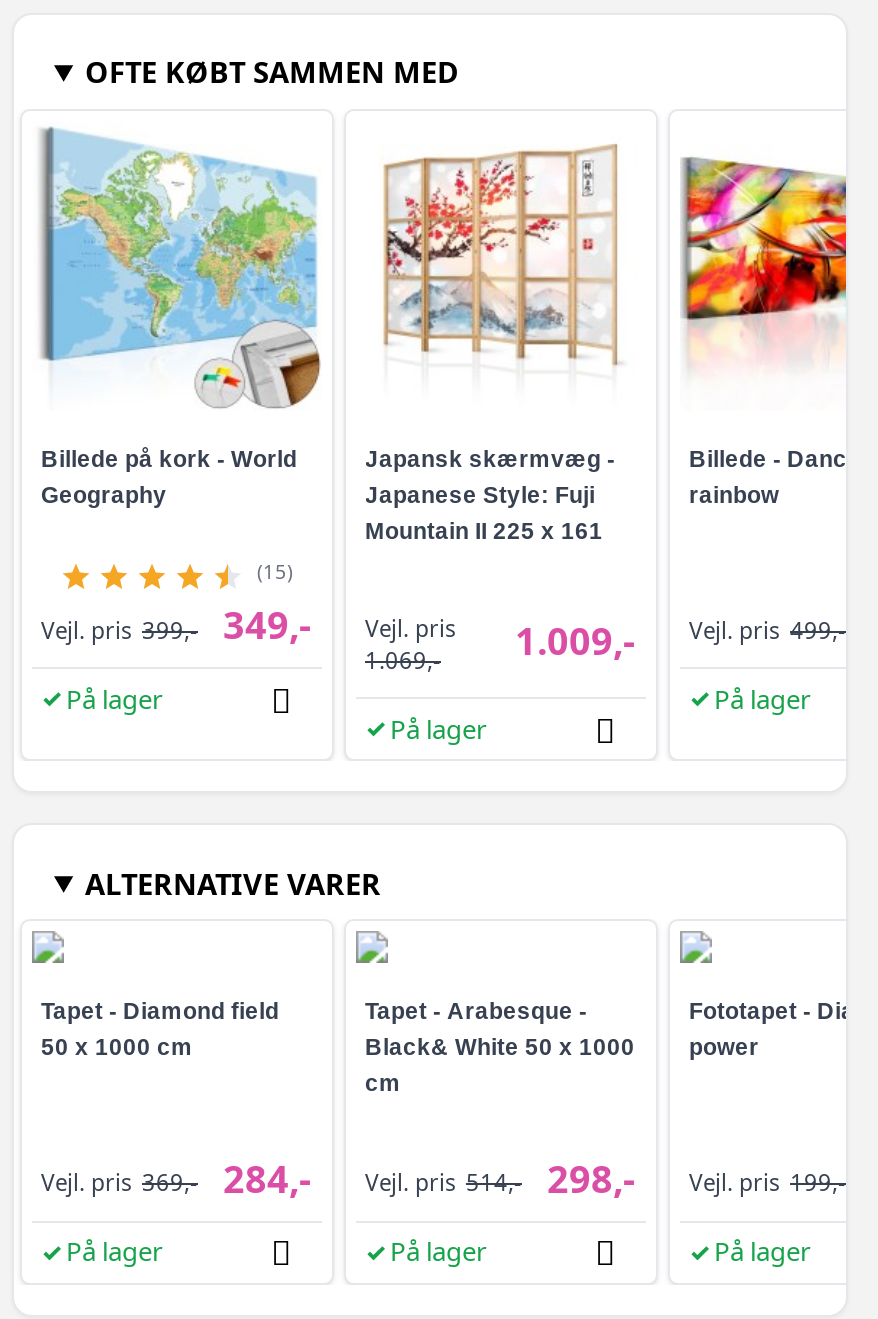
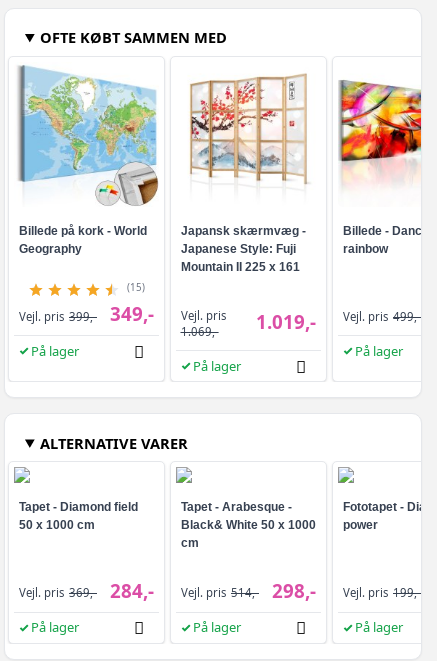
[515,614,635,664] 1.009,- -> [255,309,315,334] 1.019,-

